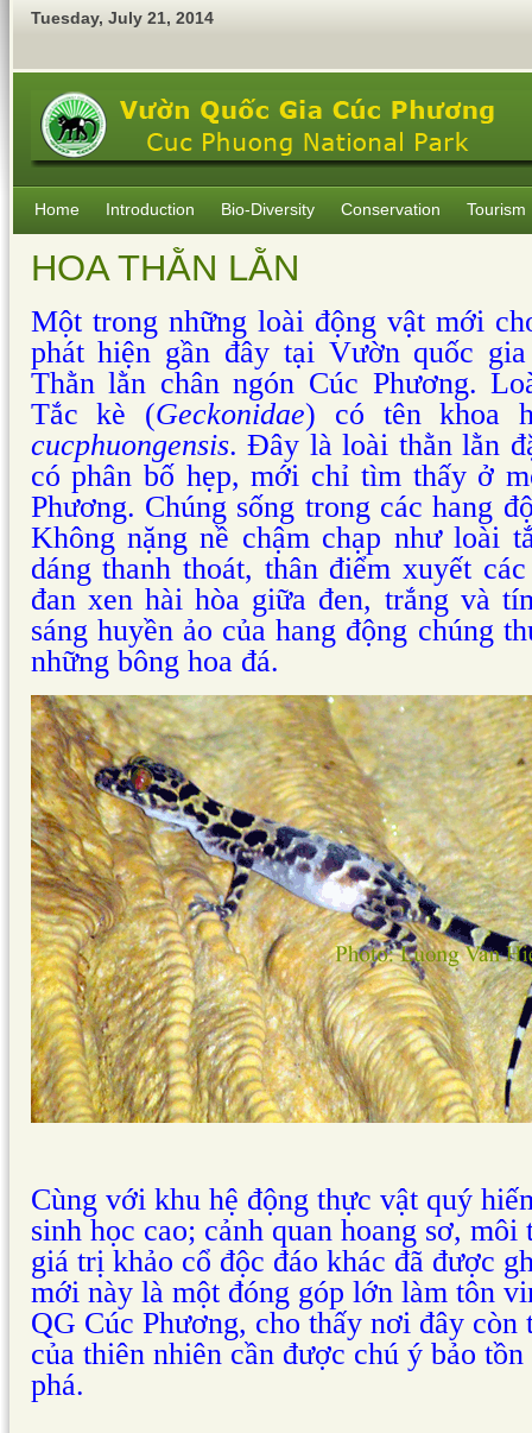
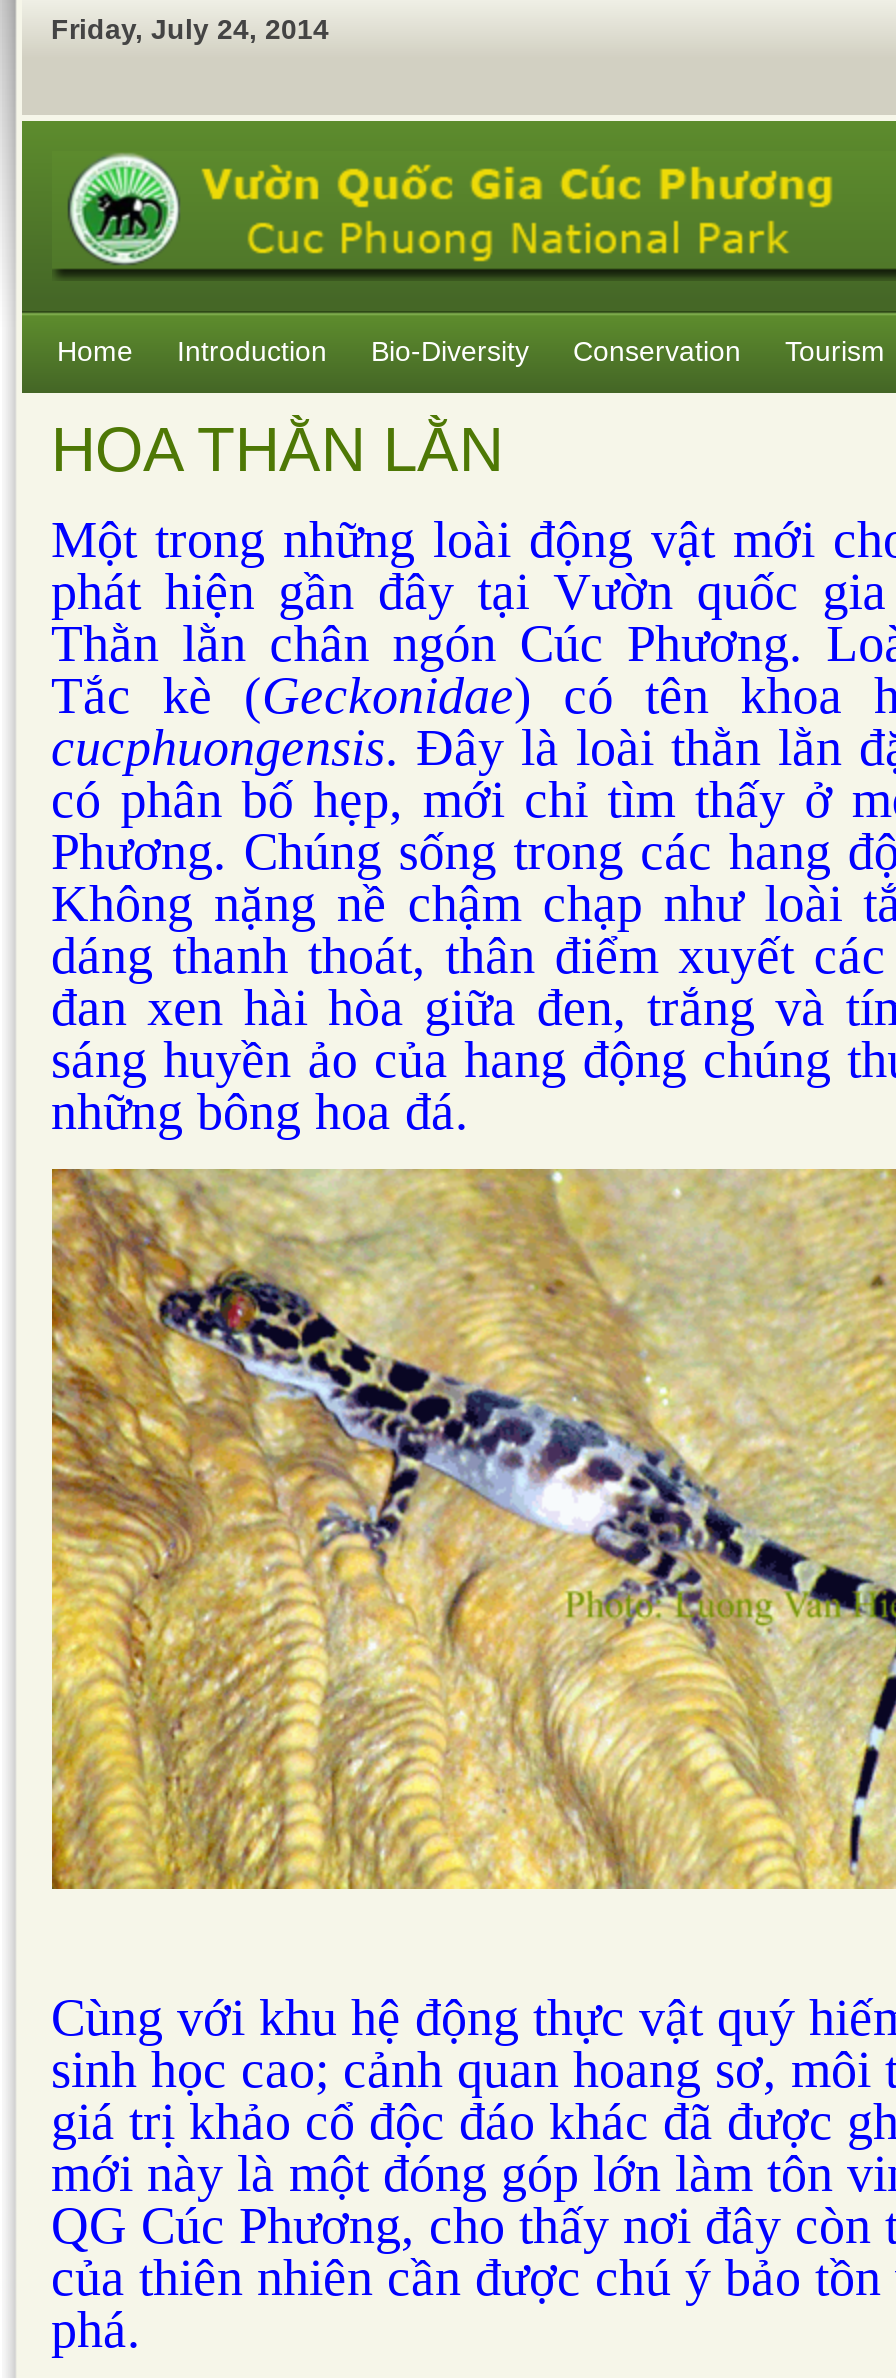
[30,8,213,27] Tuesday, July 21, 2014 -> [51,13,329,45] Friday, July 24, 2014

